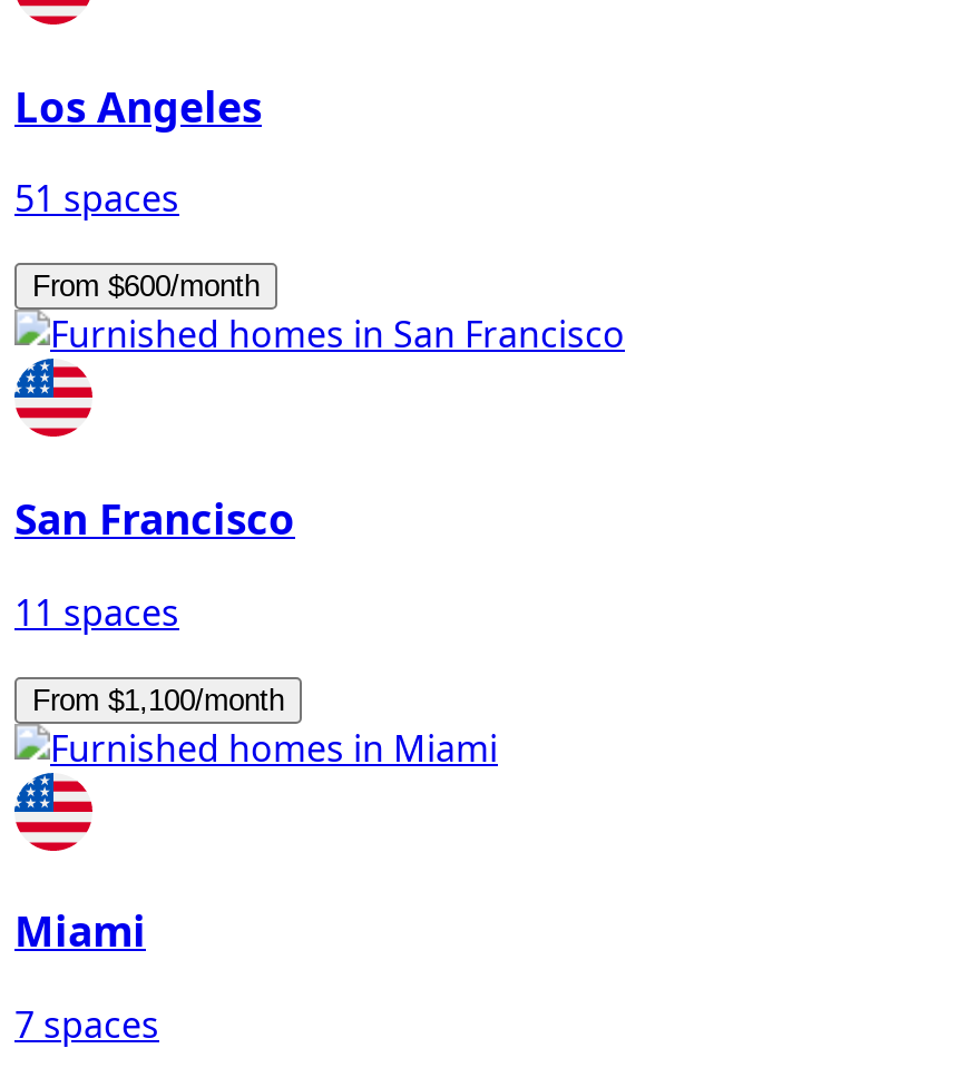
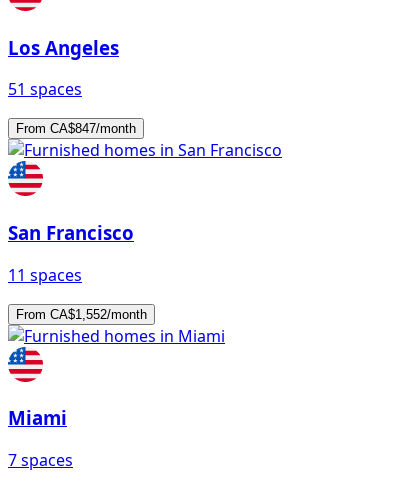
[32,270,260,304] From $600/month -> [16,121,136,136] From CA$847/month
[32,683,284,717] From $1,100/month -> [16,307,147,322] From CA$1,552/month

